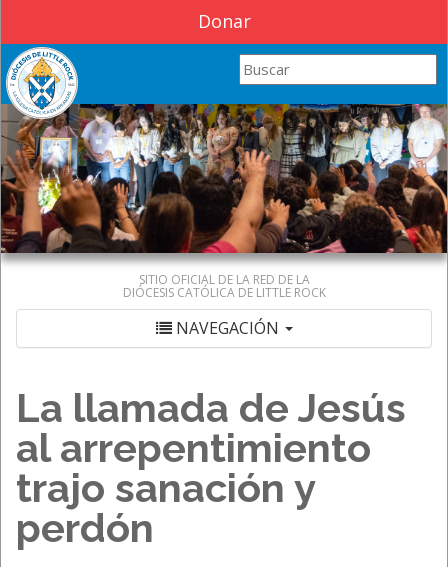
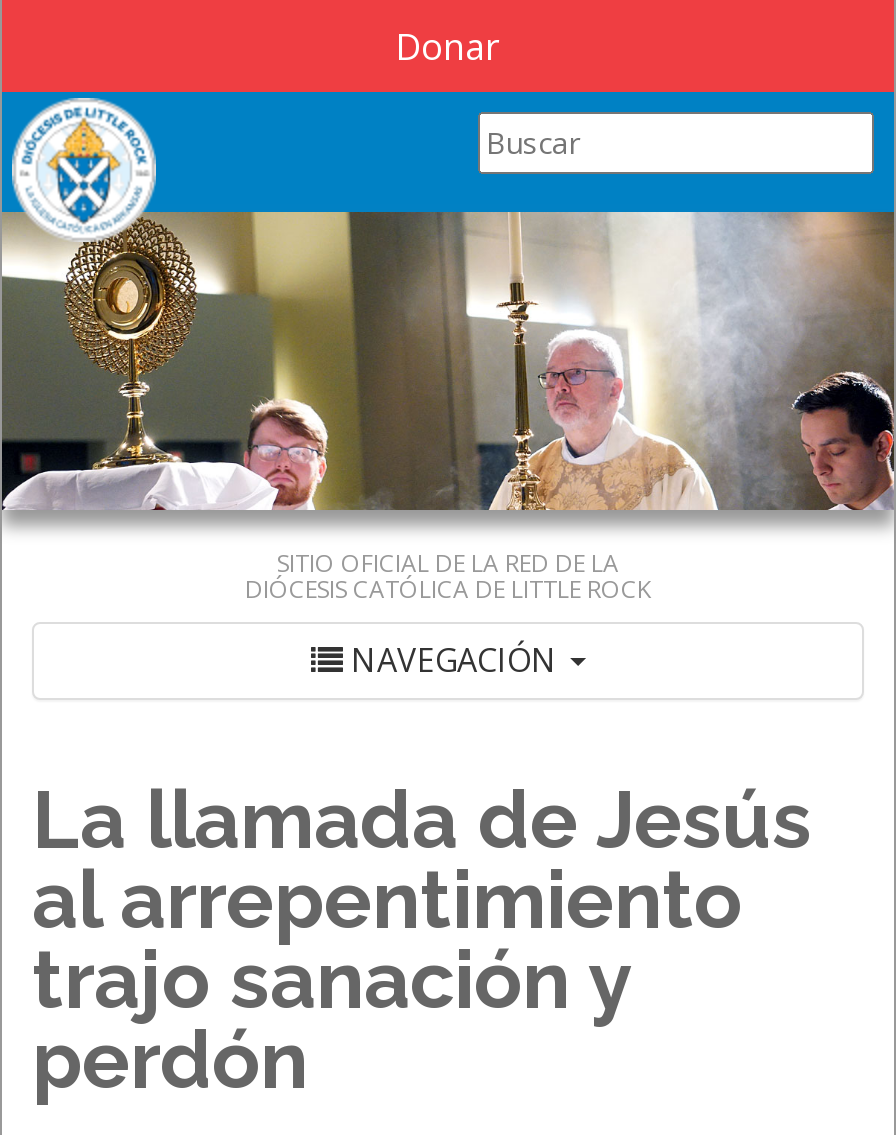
[3,103,445,254] [image] -> [6,210,890,512] [image]

